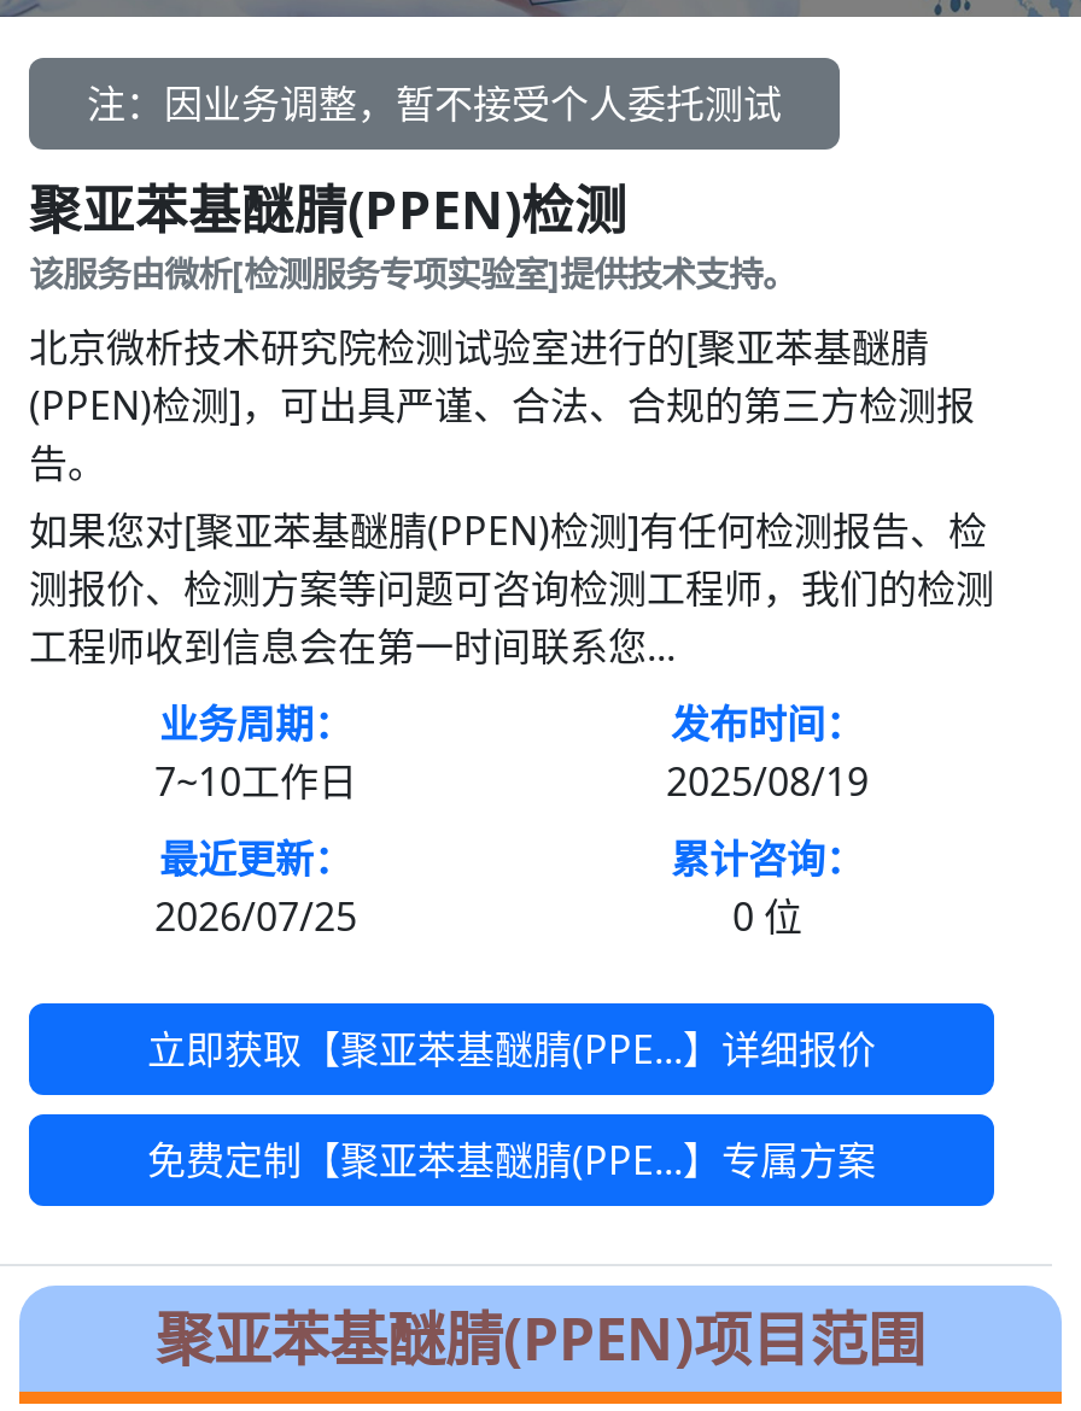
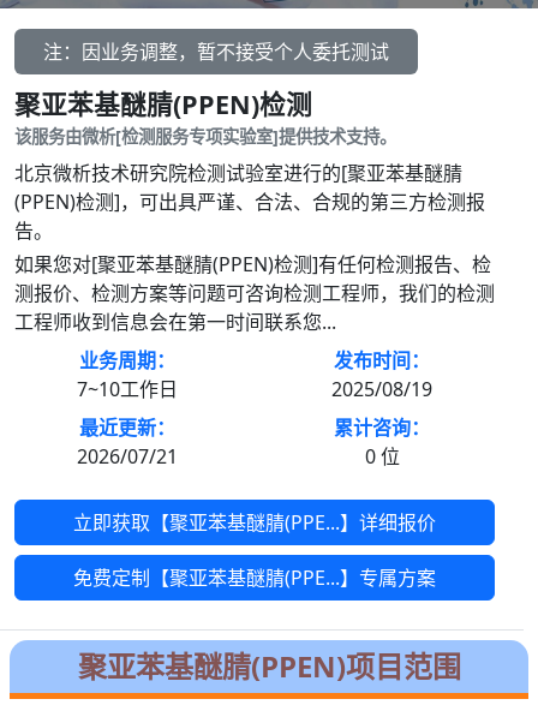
[154,889,357,942] 2026/07/25 -> [77,443,178,469] 2026/07/21

